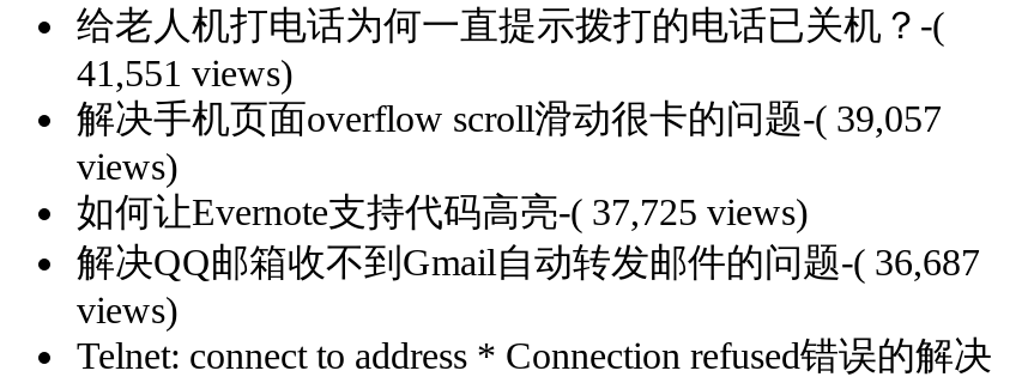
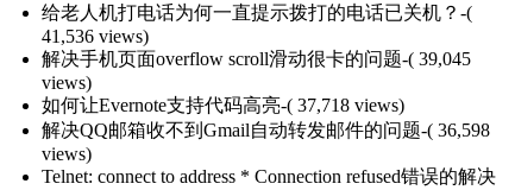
[77,52,292,93] 41,551 views) -> [42,26,149,46] 41,536 views)
[77,98,942,139] 解决手机页面overflow scroll滑动很卡的问题-( 39,057 -> [42,49,471,69] 解决手机页面overflow scroll滑动很卡的问题-( 39,045
[77,191,808,232] 如何让Evernote支持代码高亮-( 37,725 views) -> [42,95,404,115] 如何让Evernote支持代码高亮-( 37,718 views)
[77,242,980,282] 解决QQ邮箱收不到Gmail自动转发邮件的问题-( 36,687 -> [42,120,490,140] 解决QQ邮箱收不到Gmail自动转发邮件的问题-( 36,598

